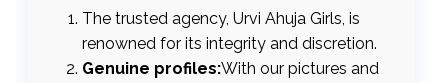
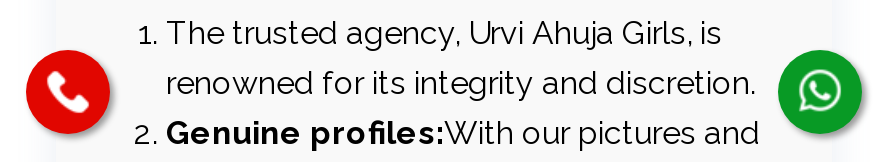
none -> [24,48,116,140] [image]
none -> [776,48,868,140] [image]

